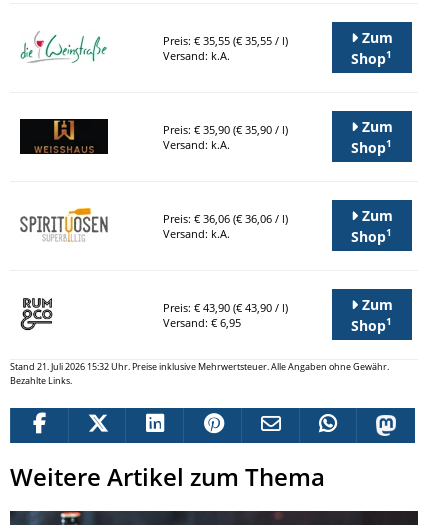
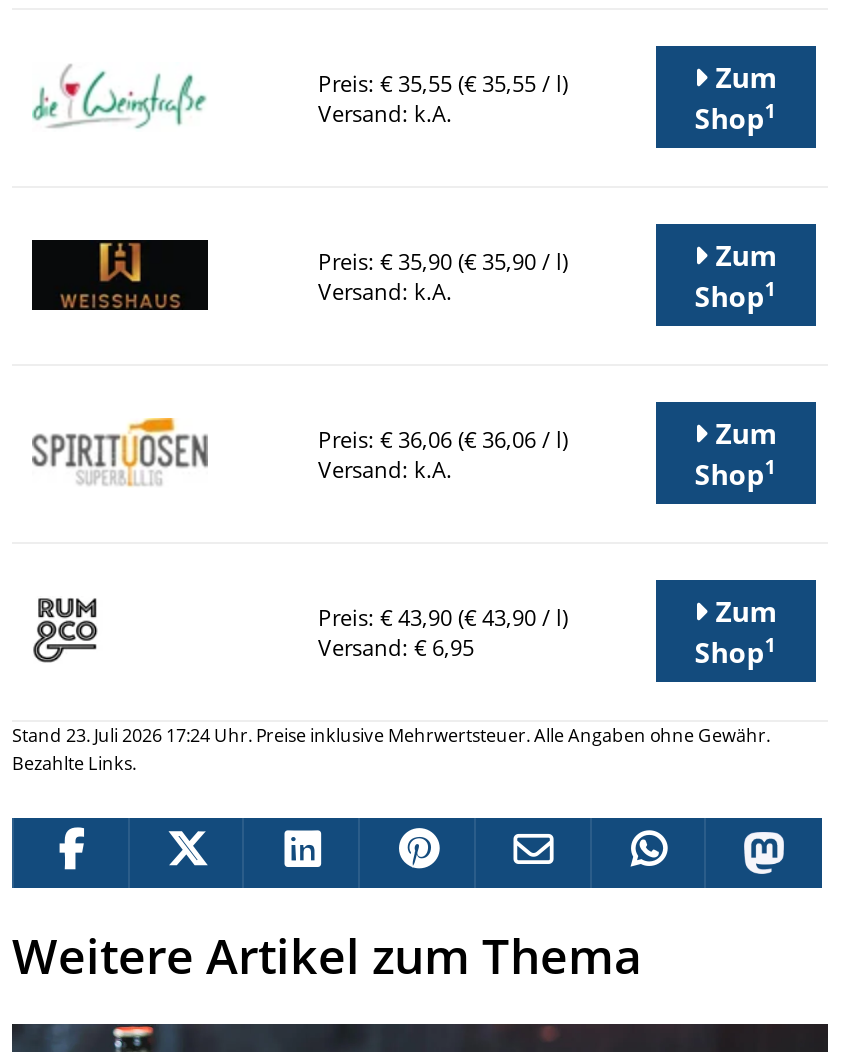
[10,359,389,372] Stand 21. Juli 2026 15:32 Uhr. Preise inklusive Mehrwertsteuer. Alle Angaben ohne Gewähr. -> [12,721,770,747] Stand 23. Juli 2026 17:24 Uhr. Preise inklusive Mehrwertsteuer. Alle Angaben ohne Gewähr.

